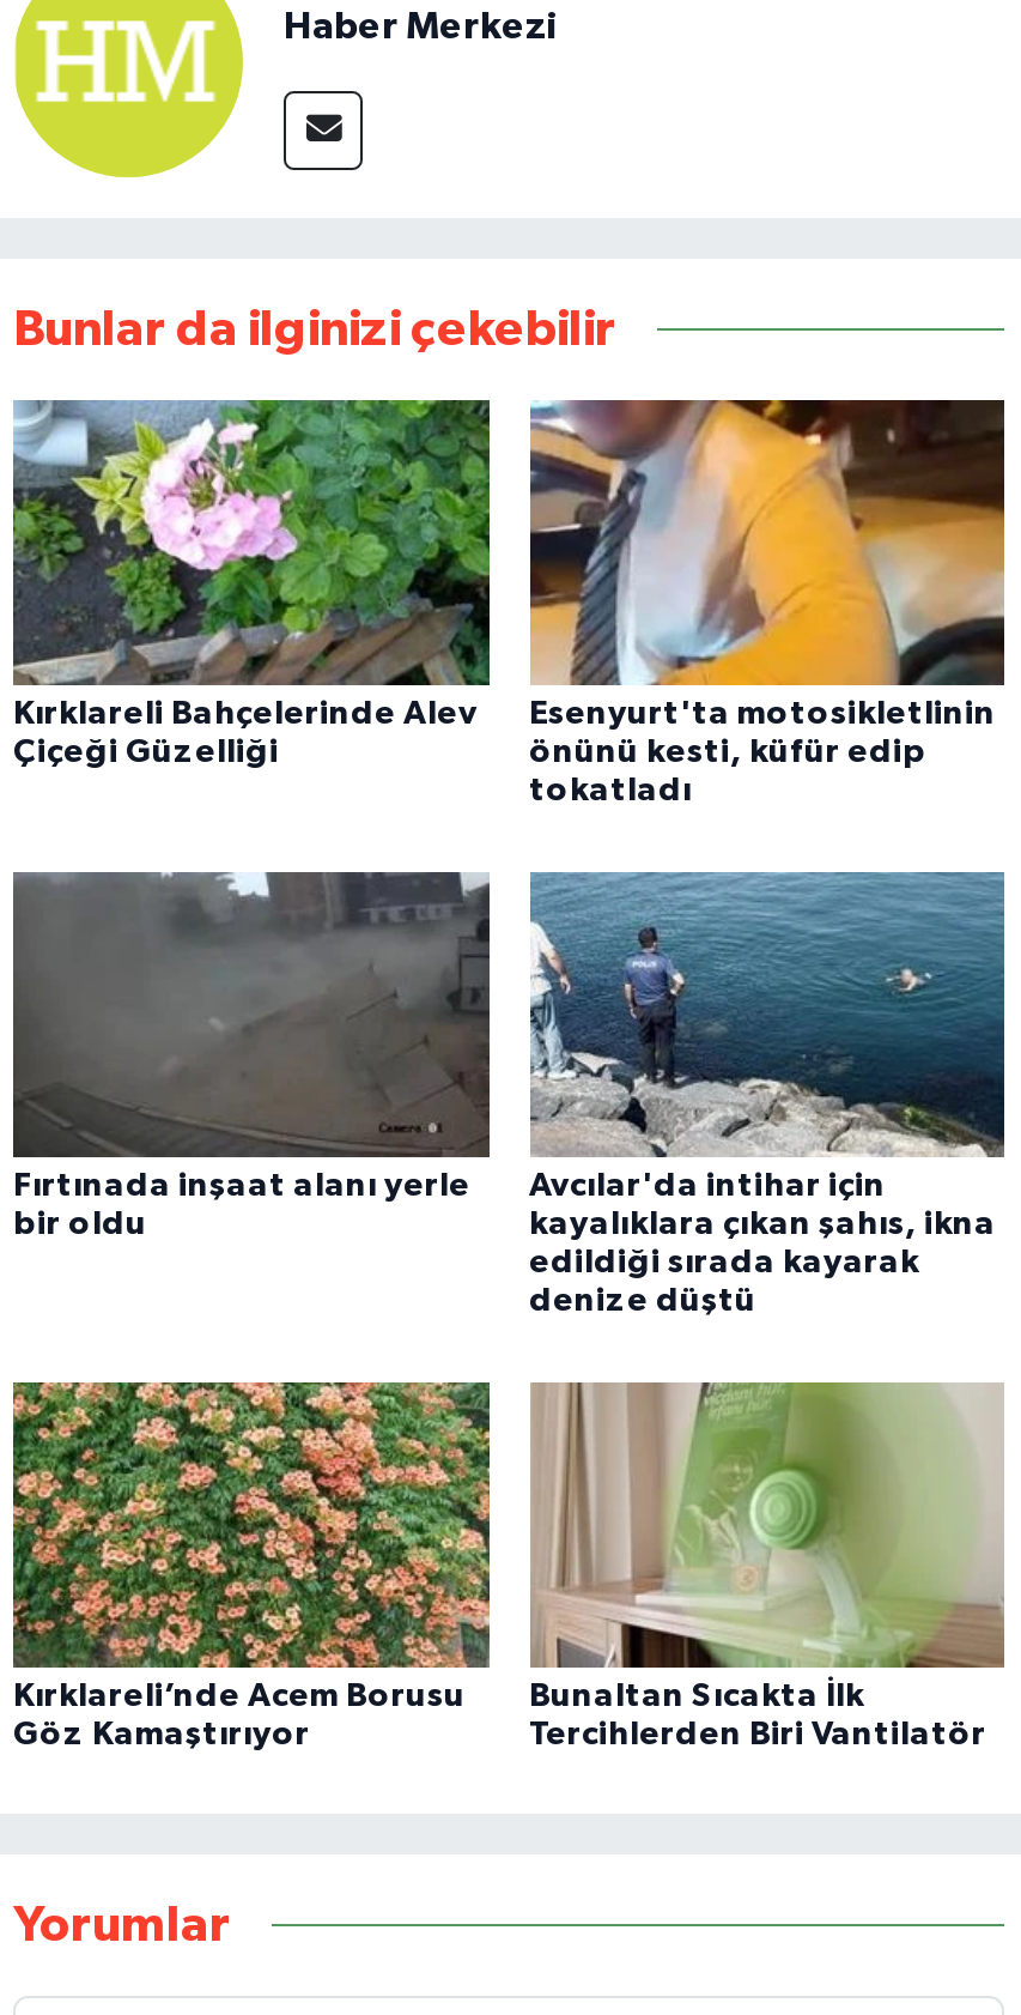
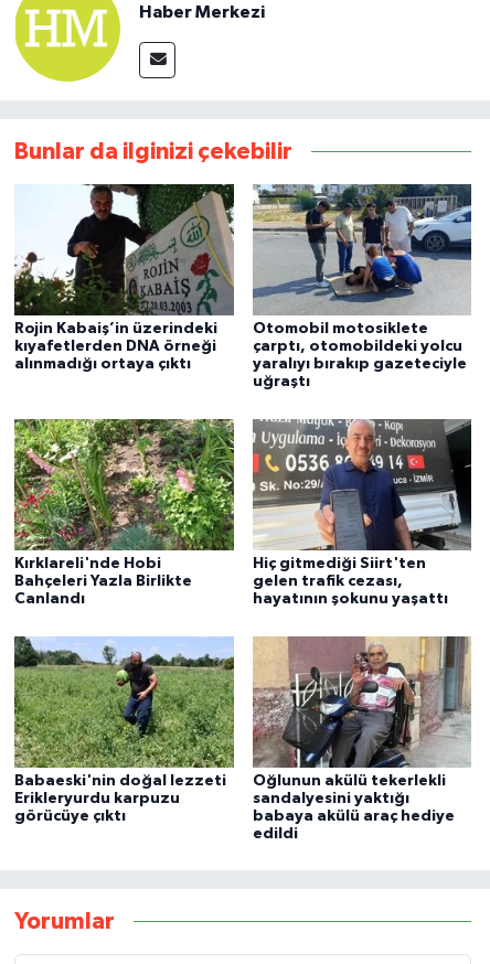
[11,398,490,770] [image] | Kırklareli Bahçelerinde Alev | Çiçeği Güzelliği -> [14,183,235,372] [image] | Rojin Kabaiş’in üzerindeki | kıyafetlerden DNA örneği | alınmadığı ortaya çıktı
[529,398,1007,808] [image] | Esenyurt'ta motosikletlinin | önünü kesti, küfür edip | tokatladı -> [252,183,472,390] [image] | Otomobil motosiklete | çarptı, otomobildeki yolcu | yaralıyı bırakıp gazeteciyle | uğraştı
[11,870,492,1241] [image] | Fırtınada inşaat alanı yerle | bir oldu -> [13,418,235,607] [image] | Kırklareli'nde Hobi | Bahçeleri Yazla Birlikte | Canlandı
[529,870,1007,1318] [image] | Avcılar'da intihar için | kayalıklara çıkan şahıs, ikna | edildiği sırada kayarak | denize düştü -> [252,418,472,607] [image] | Hiç gitmediği Siirt'ten | gelen trafik cezası, | hayatının şokunu yaşattı
[13,1380,490,1751] [image] | Kırklareli’nde Acem Borusu | Göz Kamaştırıyor -> [13,636,234,824] [image] | Babaeski'nin doğal lezzeti | Erikleryurdu karpuzu | görücüye çıktı
[529,1382,1004,1751] [image] | Bunaltan Sıcakta İlk | Tercihlerden Biri Vantilatör -> [252,636,470,841] [image] | Oğlunun akülü tekerlekli | sandalyesini yaktığı | babaya akülü araç hediye | edildi

